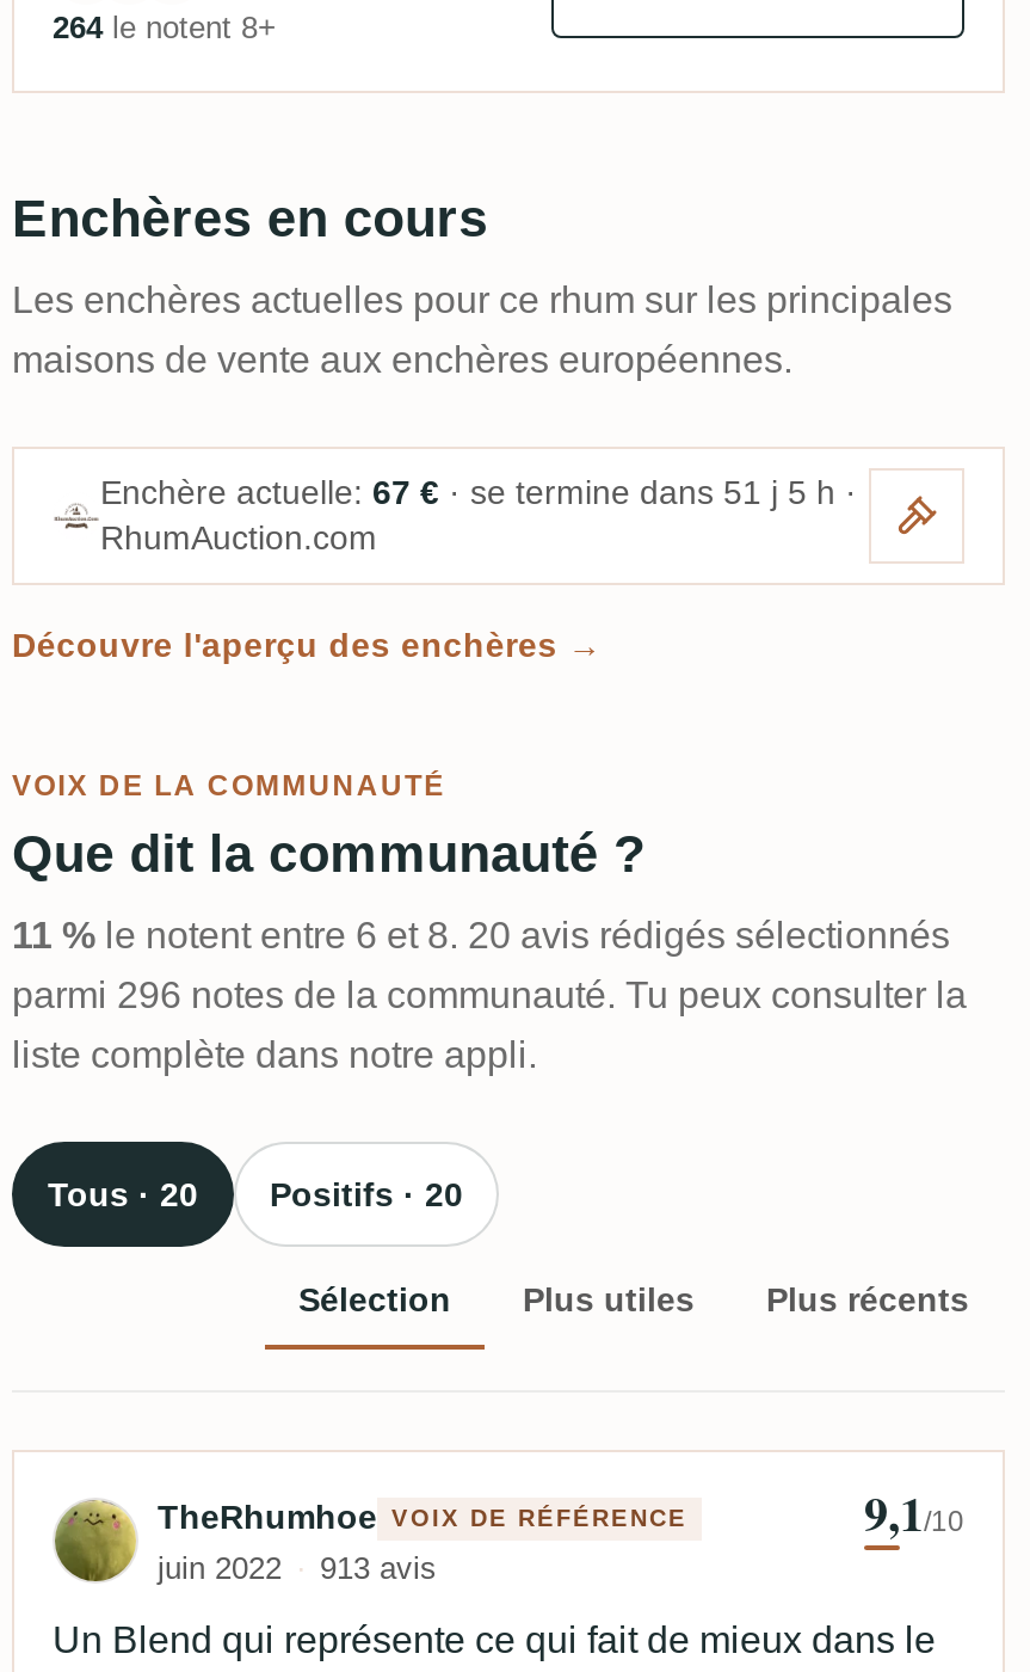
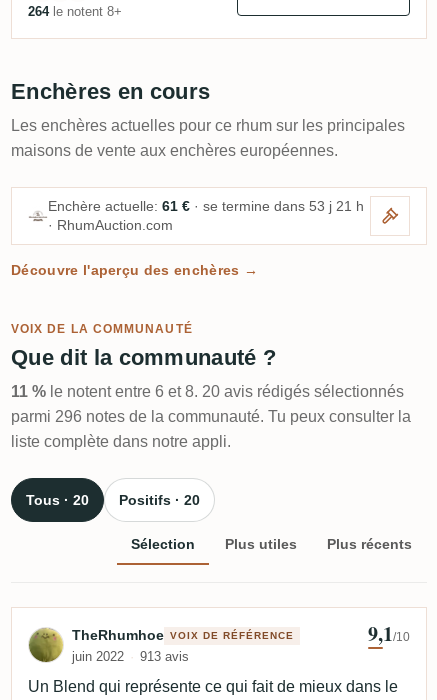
[100,473,857,557] Enchère actuelle: 67 €· se termine dans 51 j 5 h · | RhumAuction.com -> [48,198,364,233] Enchère actuelle: 61 €· se termine dans 53 j 21 h | · RhumAuction.com

